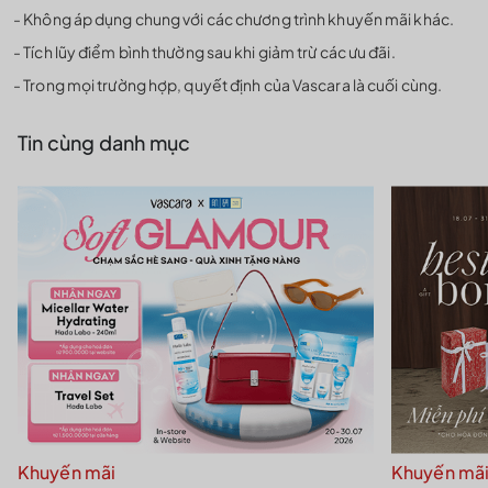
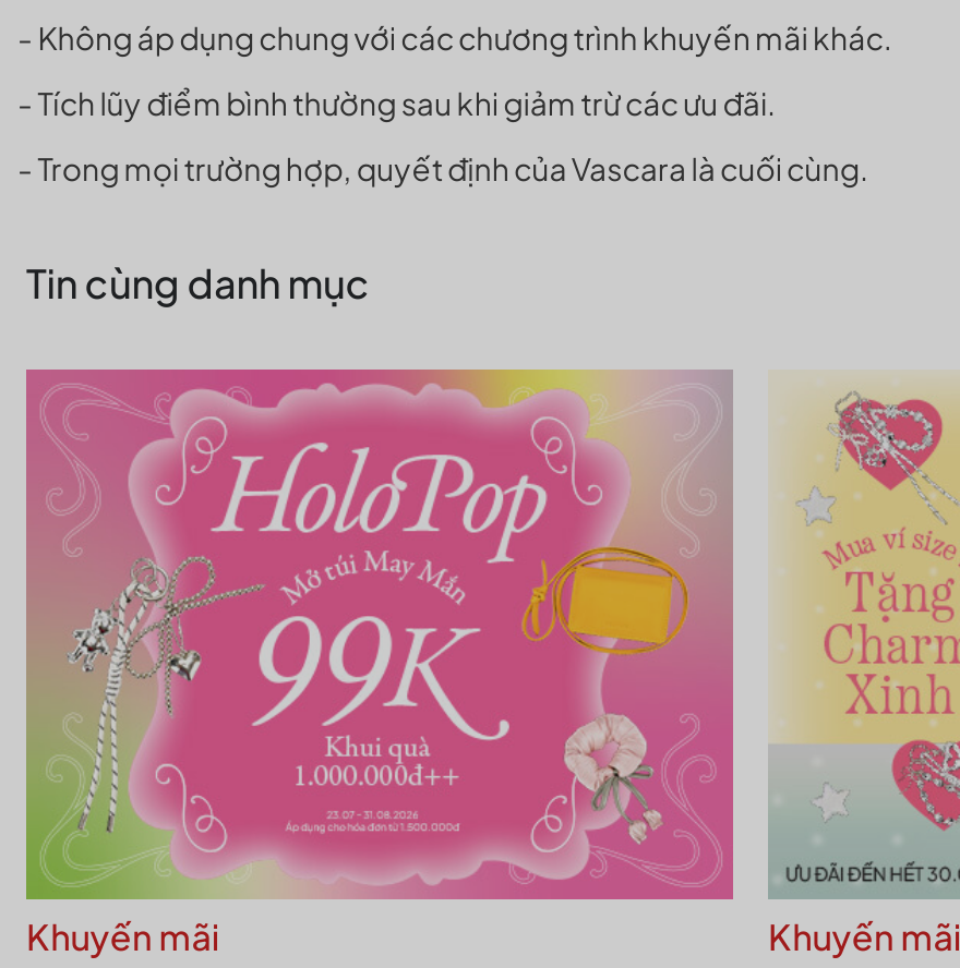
[16,186,375,454] [image] -> [24,366,735,903] [image]
[390,185,485,454] [image] -> [768,368,953,898] [image]

